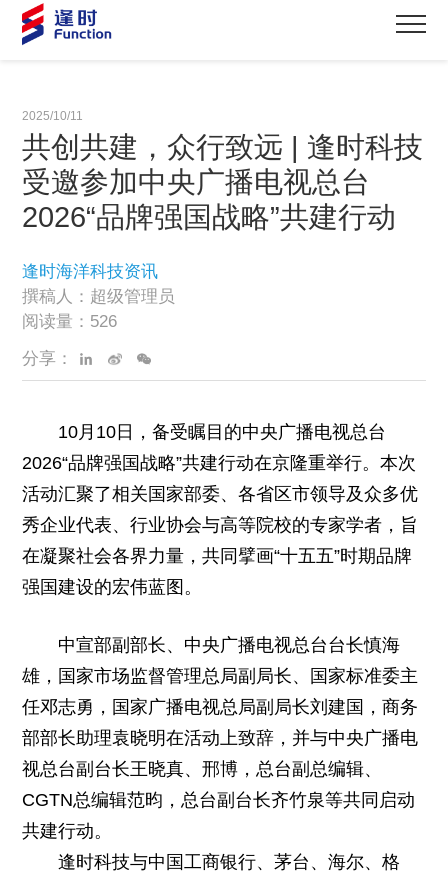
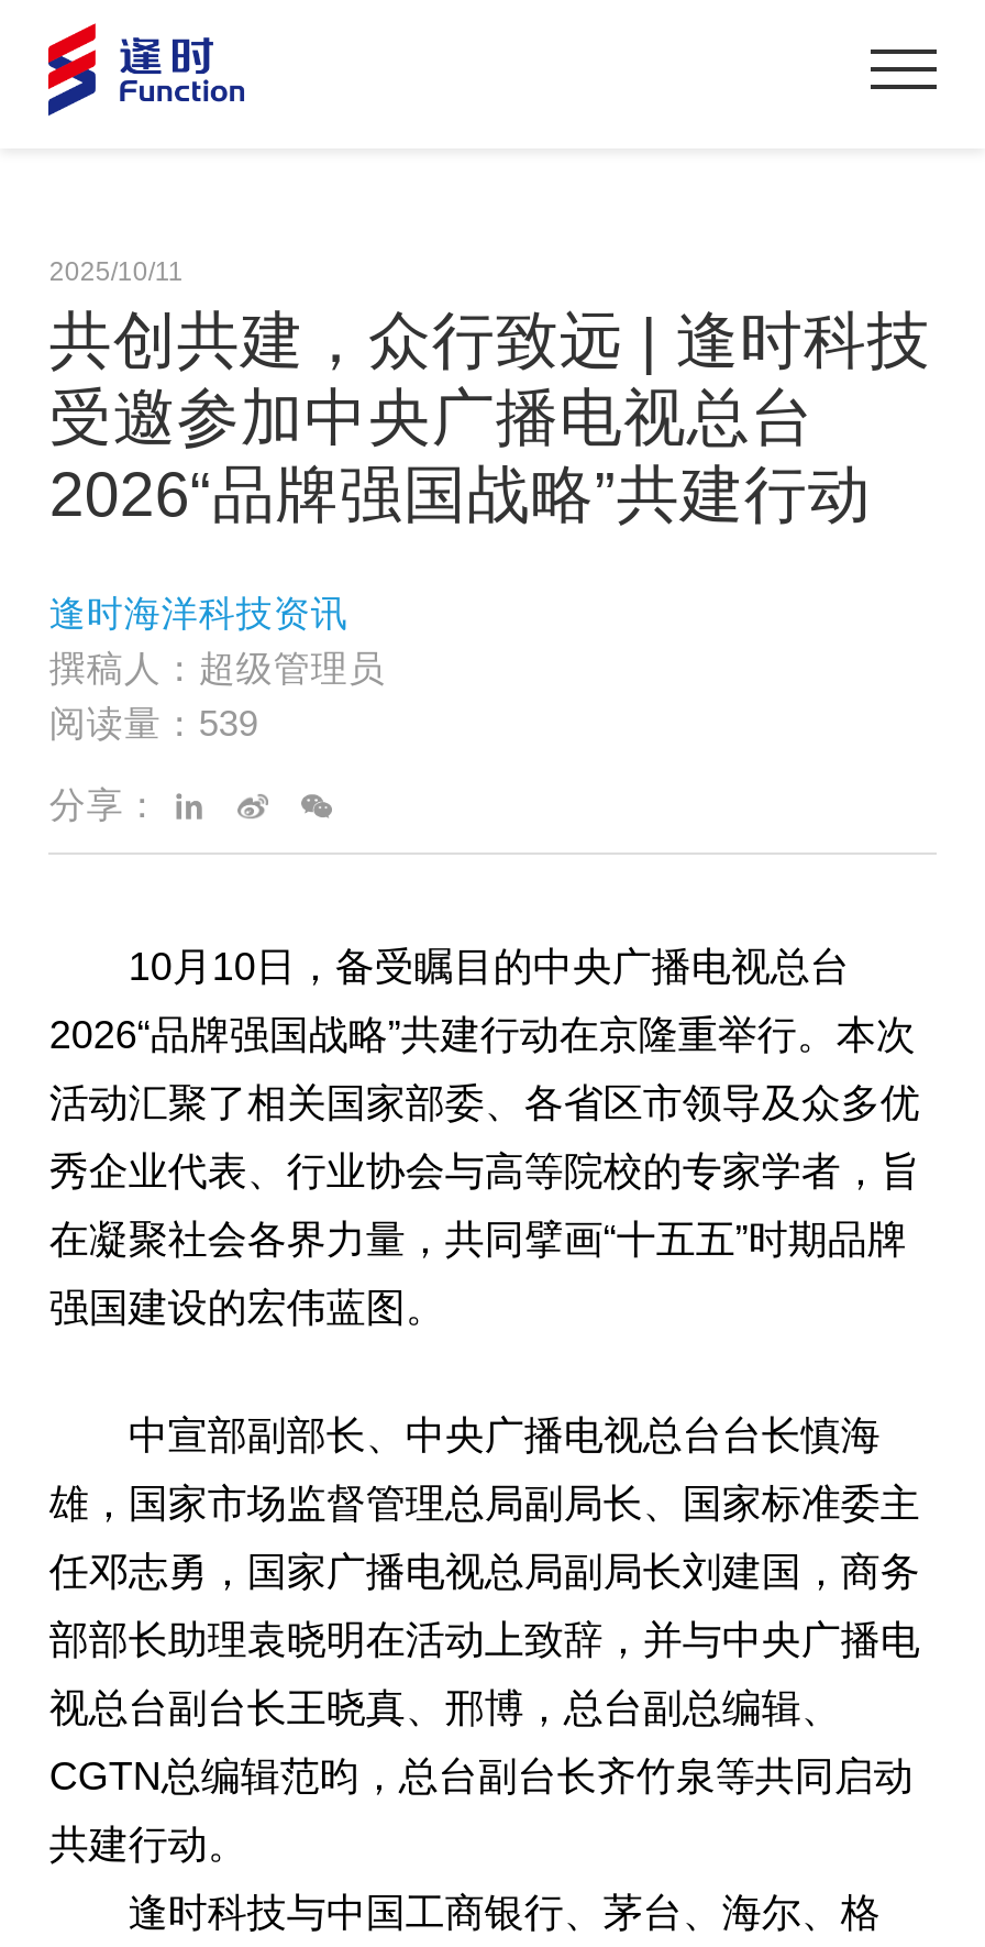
[22,312,117,331] 阅读量：526 -> [49,704,258,745] 阅读量：539

